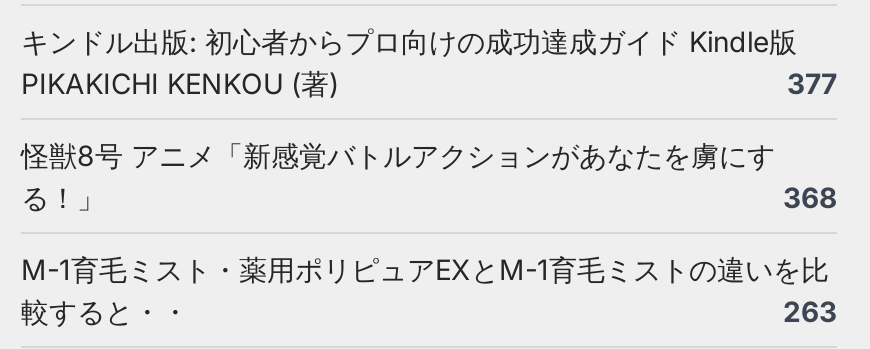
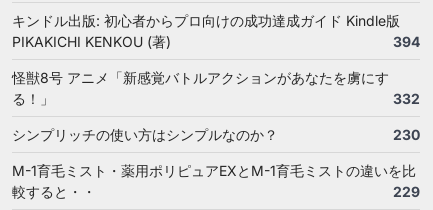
[787,66,837,100] 377 -> [393,32,420,49] 394
[783,180,837,214] 368 -> [12,89,420,142] 332 | シンプリッチの使い方はシンプルなのか？ | 230
[783,294,837,328] 263 -> [393,182,420,199] 229

